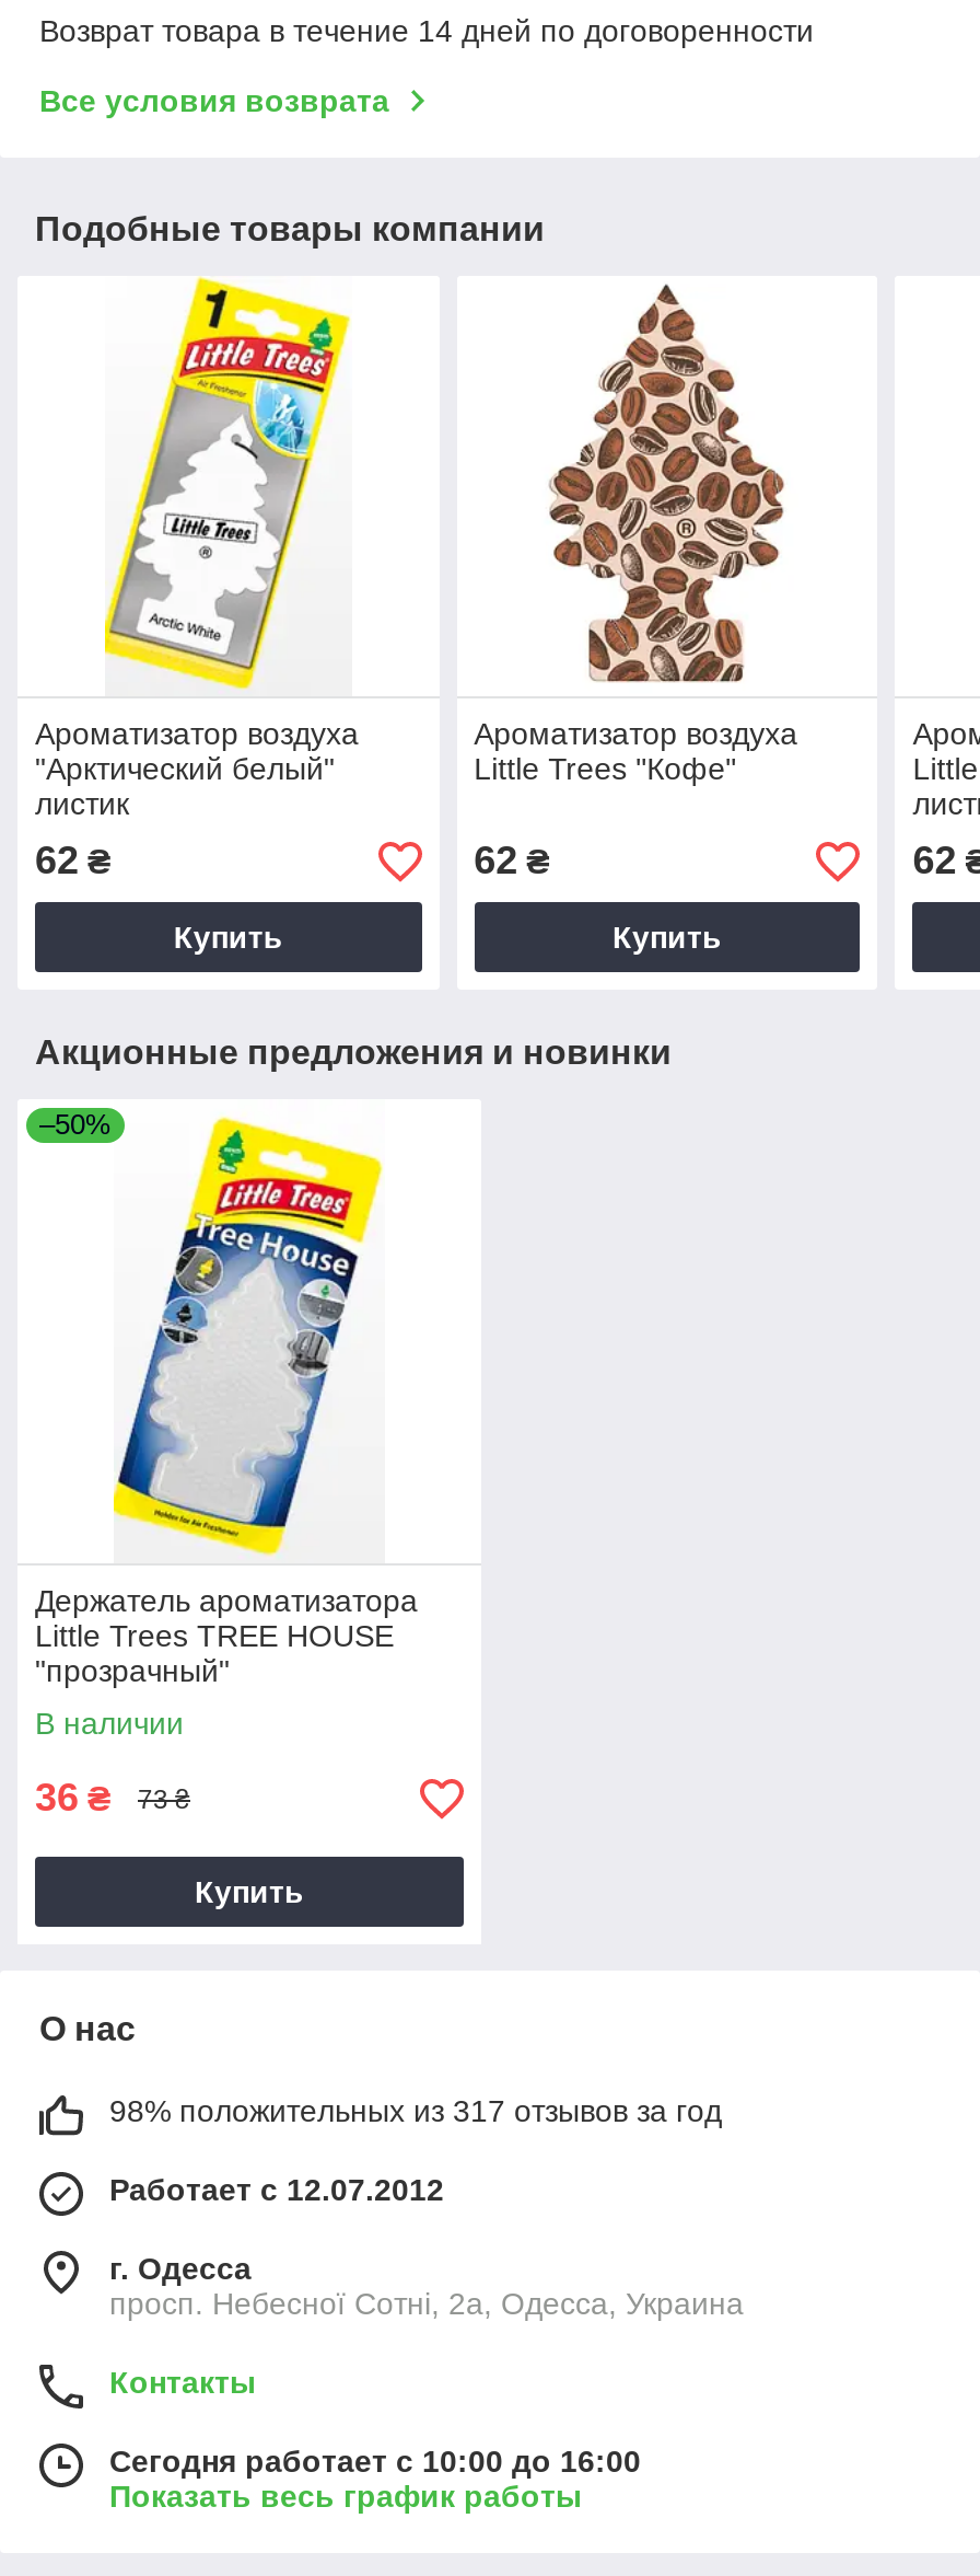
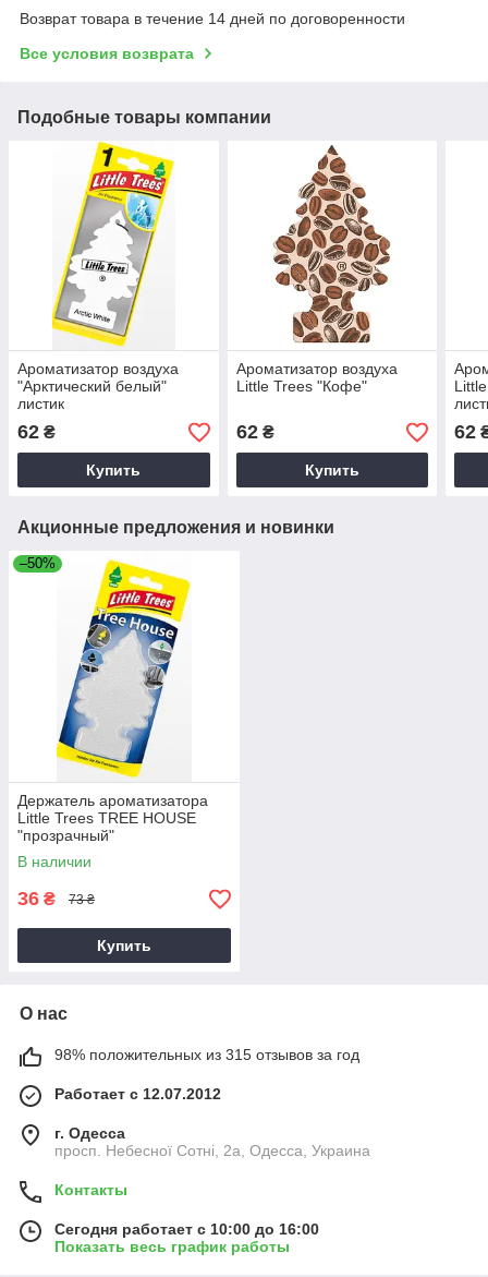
[109,2093,722,2128] 98% положительных из 317 отзывов за год -> [54,1046,359,1063] 98% положительных из 315 отзывов за год

